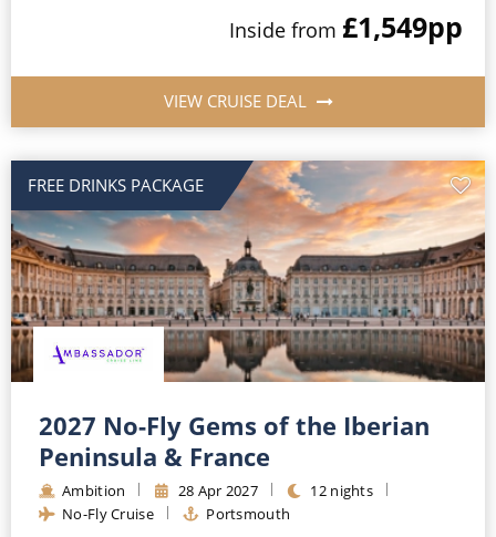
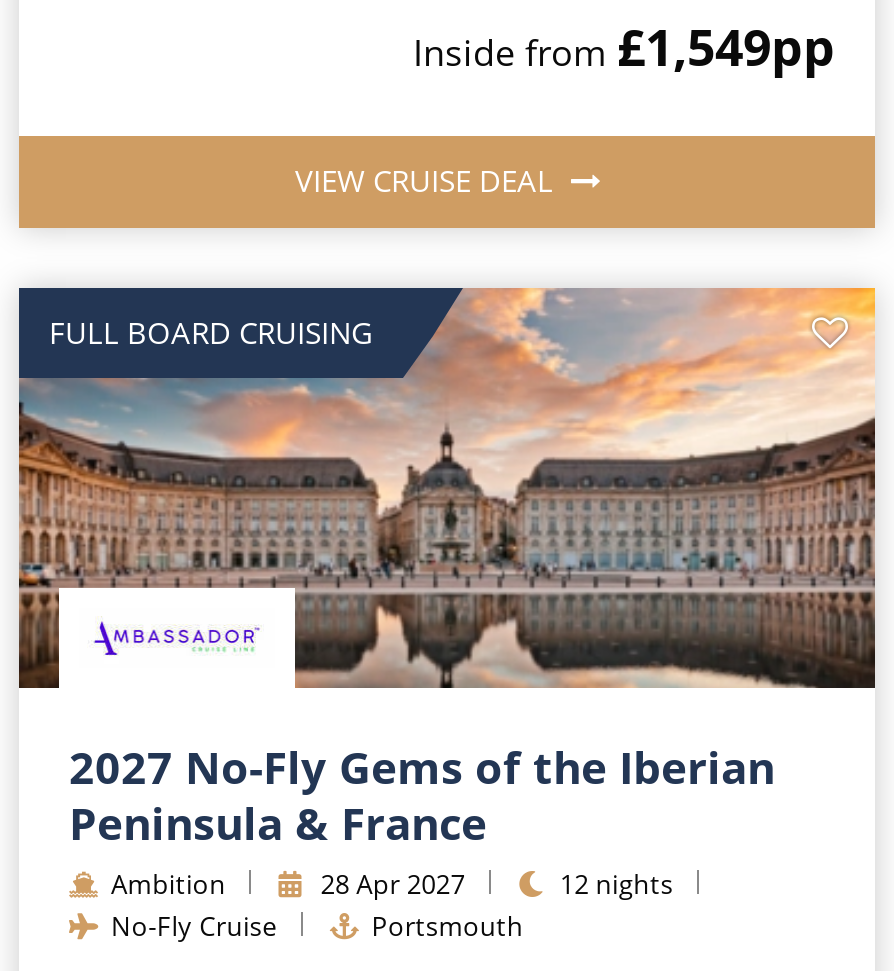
[28,174,204,196] FREE DRINKS PACKAGE -> [49,312,373,352] FULL BOARD CRUISING

